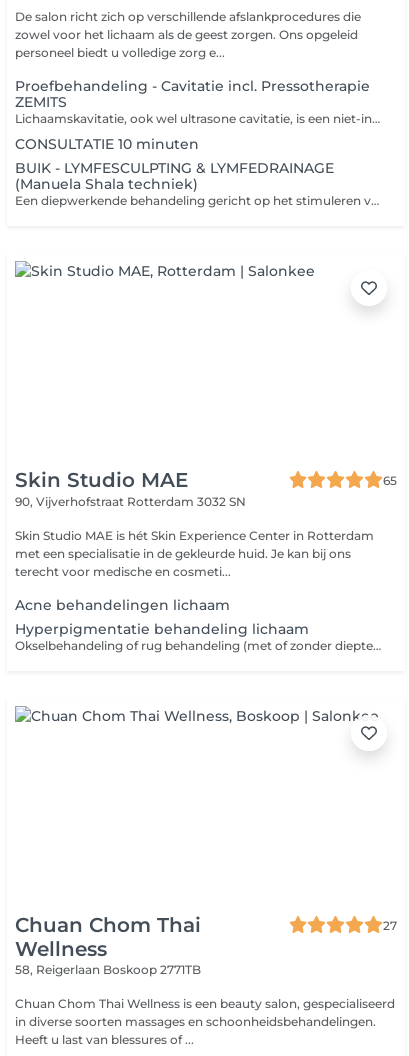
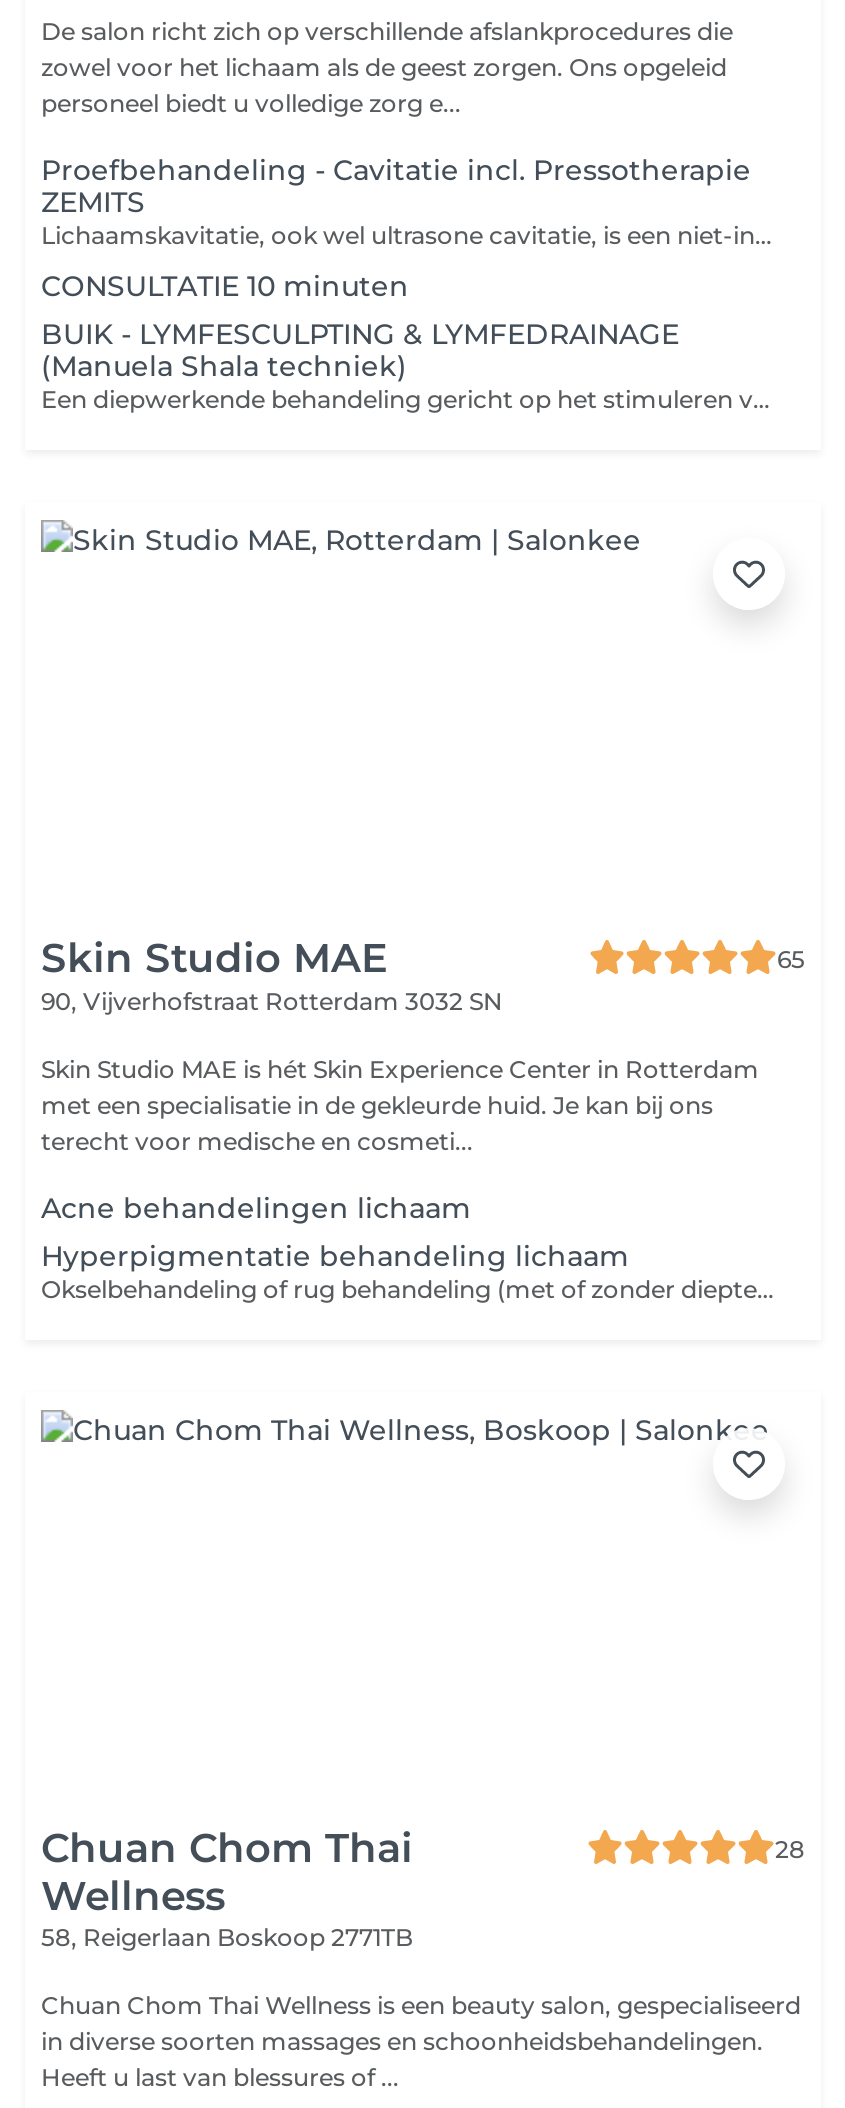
[383,918,397,933] 27 -> [775,1834,805,1864] 28

